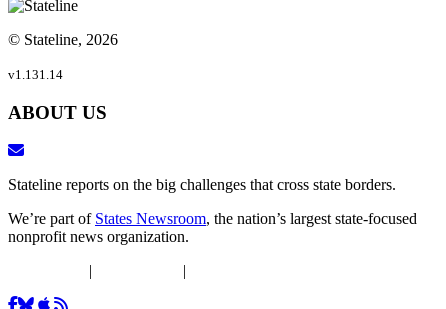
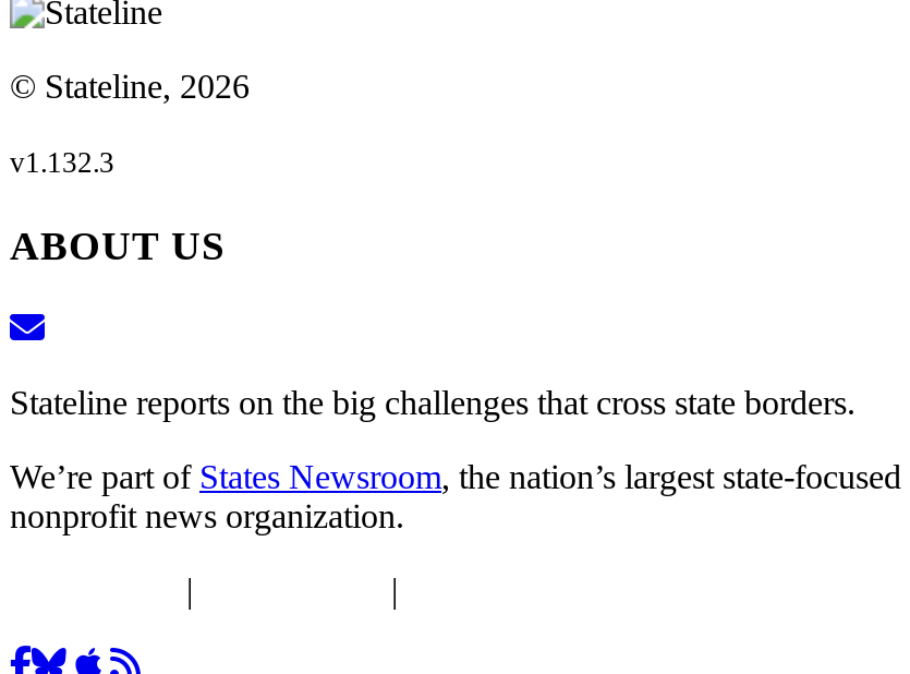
[8,67,63,82] v1.131.14 -> [10,146,114,179] v1.132.3

